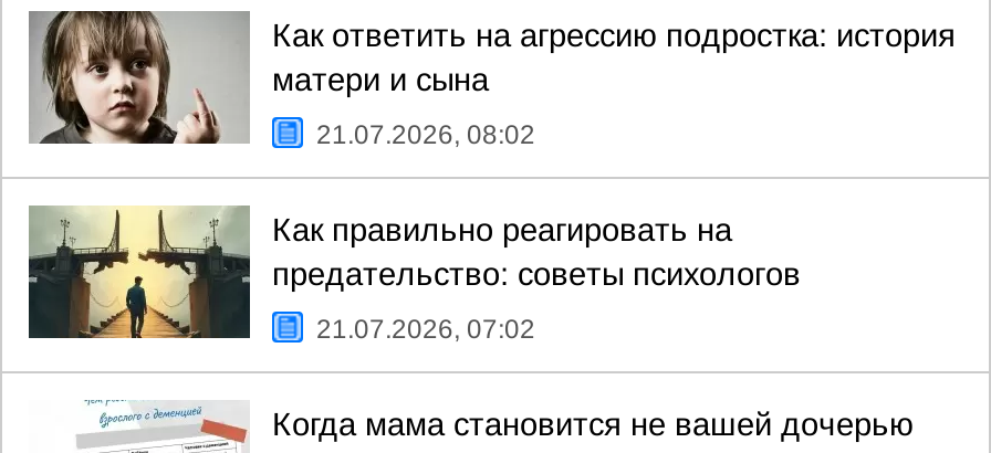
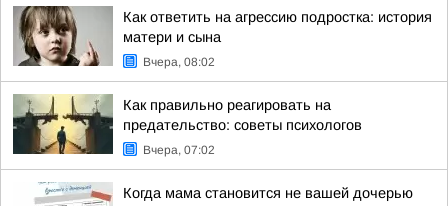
[316,119,535,150] 21.07.2026, 08:02 -> [143,55,215,69] Вчера, 08:02
[316,314,535,345] 21.07.2026, 07:02 -> [143,143,215,157] Вчера, 07:02

